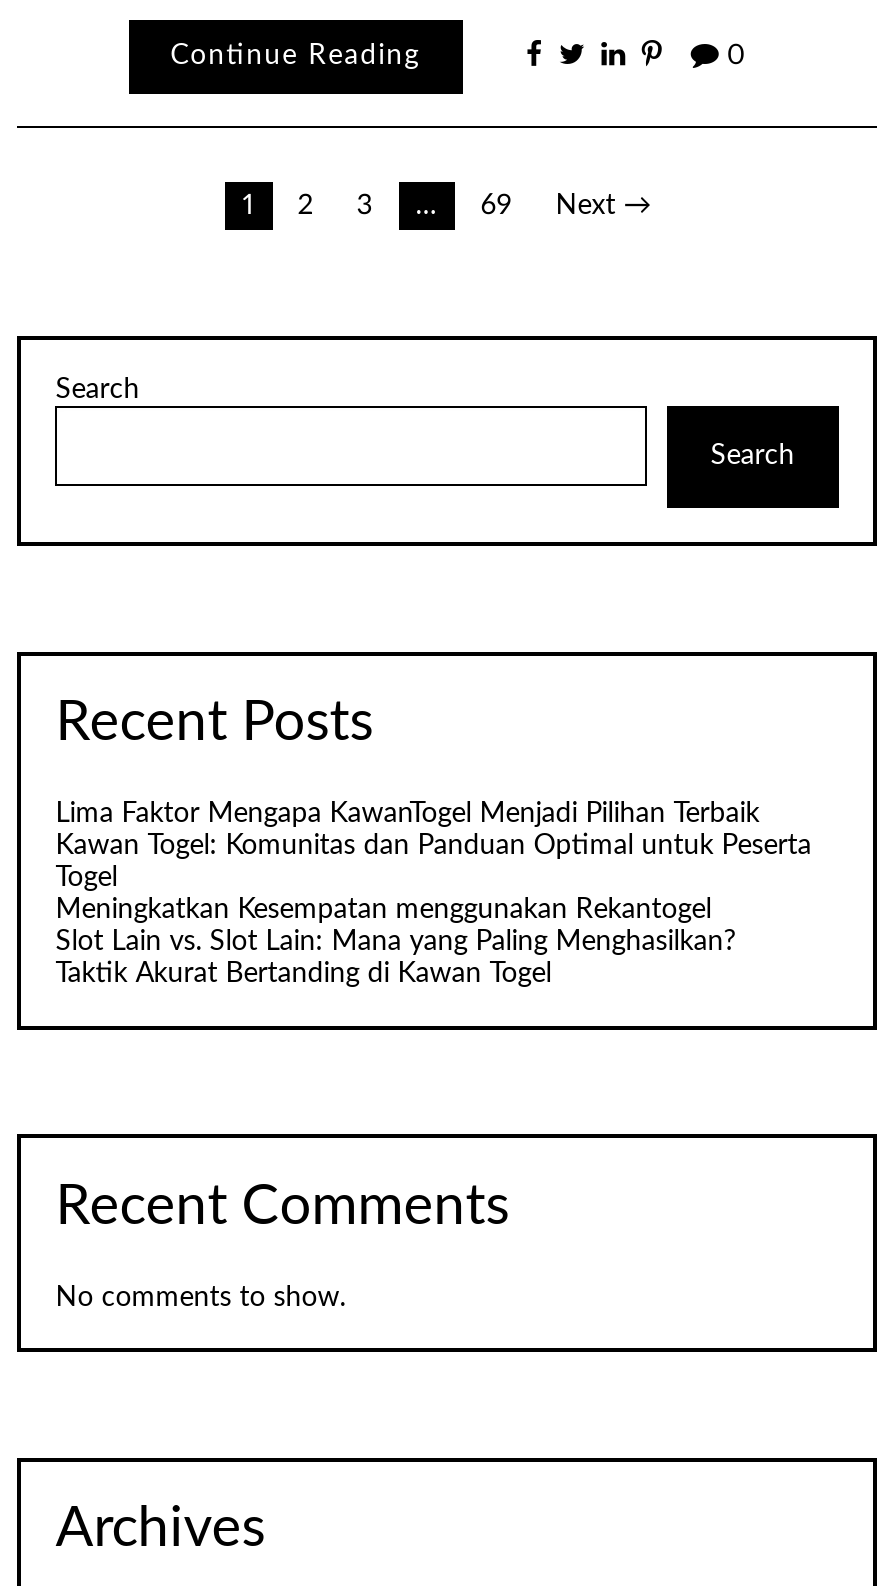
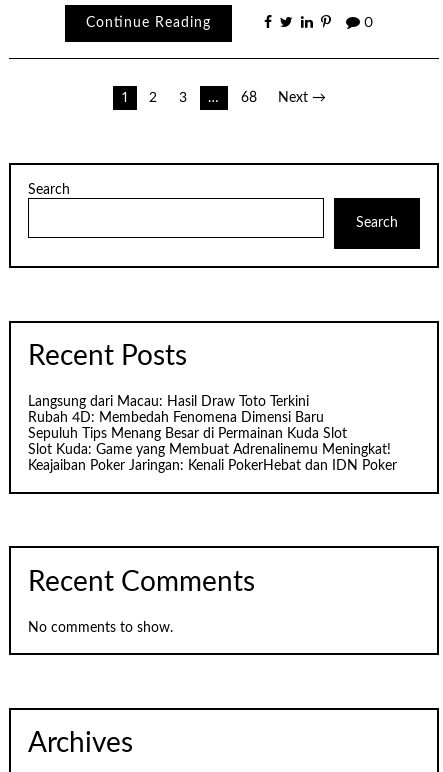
[481,192,513,220] 69 -> [241,91,257,105] 68
[55,801,811,989] Lima Faktor Mengapa KawanTogel Menjadi Pilihan Terbaik | Kawan Togel: Komunitas dan Panduan Optimal untuk Peserta | Togel | Meningkatkan Kesempatan menggunakan Rekantogel | Slot Lain vs. Slot Lain: Mana yang Paling Menghasilkan? | Taktik Akurat Bertanding di Kawan Togel -> [28,395,397,473] Langsung dari Macau: Hasil Draw Toto Terkini | Rubah 4D: Membedah Fenomena Dimensi Baru | Sepuluh Tips Menang Besar di Permainan Kuda Slot | Slot Kuda: Game yang Membuat Adrenalinemu Meningkat! | Keajaiban Poker Jaringan: Kenali PokerHebat dan IDN Poker

